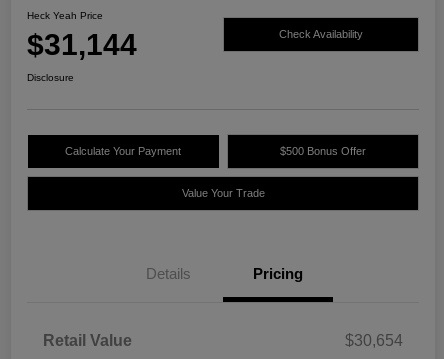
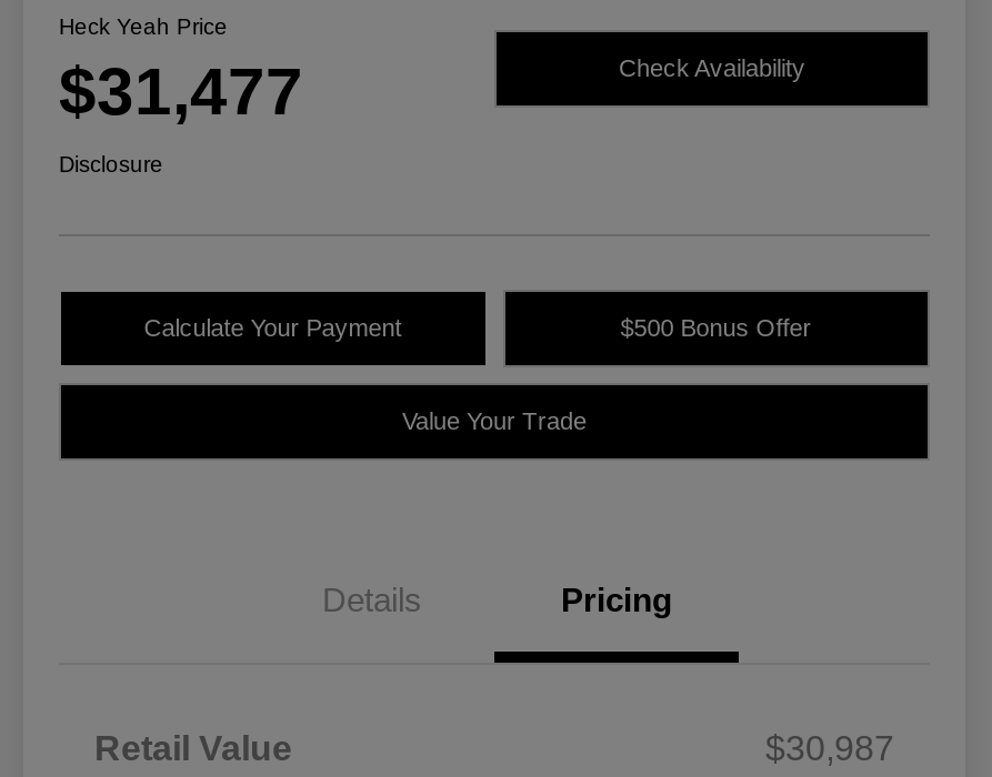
[27,28,137,61] $31,144 -> [59,54,303,127] $31,477
[345,332,403,349] $30,654 -> [765,728,894,766] $30,987

